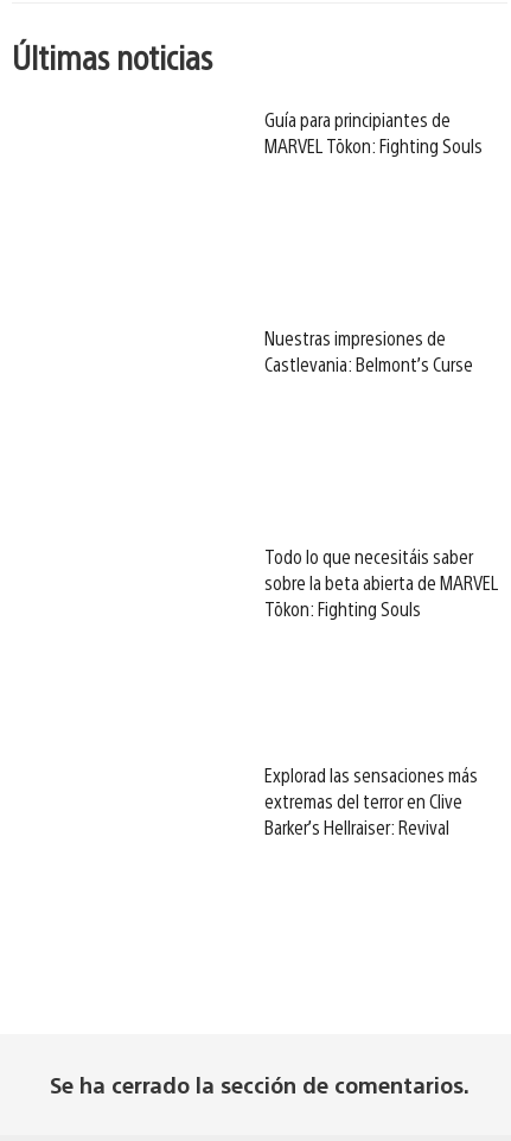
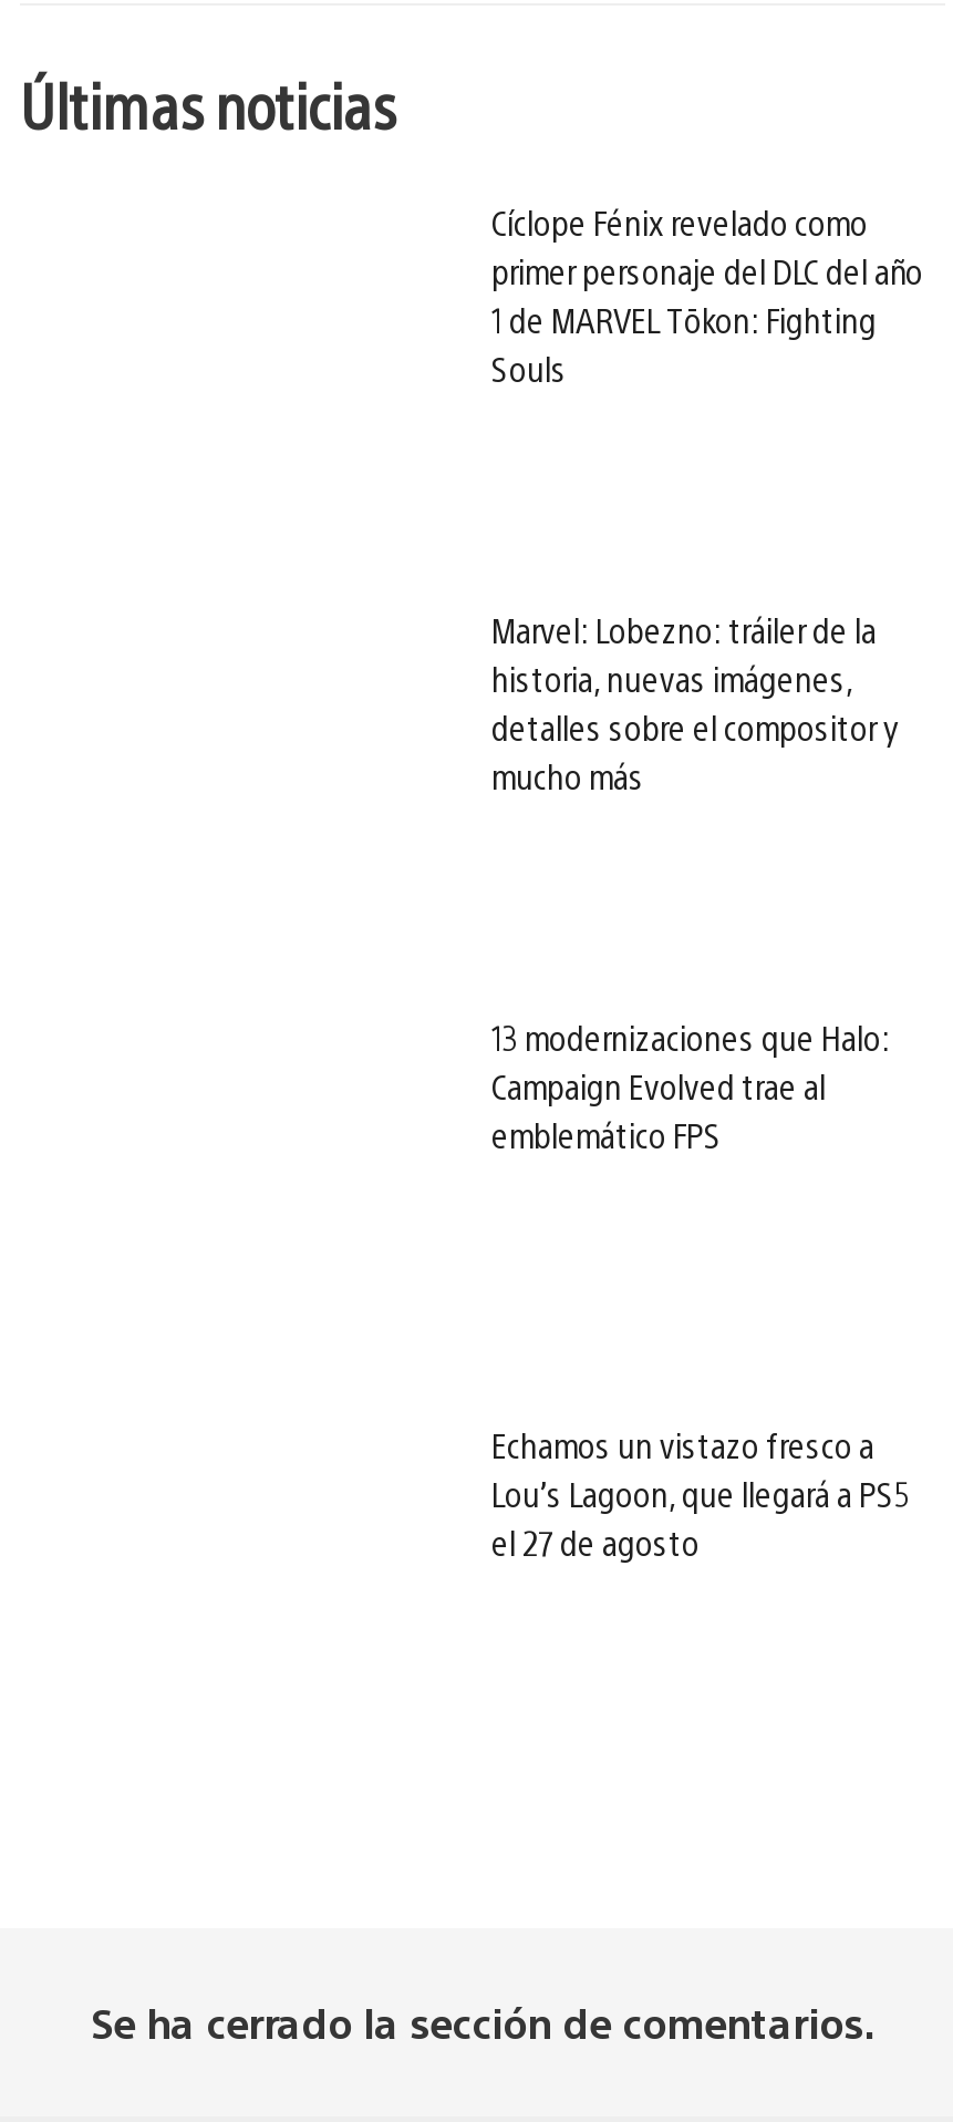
[264,107,483,158] Guía para principiantes de | MARVEL Tōkon: Fighting Souls -> [491,198,923,391] Cíclope Fénix revelado como | primer personaje del DLC del año | 1 de MARVEL Tōkon: Fighting | Souls
[264,325,473,376] Nuestras impresiones de | Castlevania: Belmont’s Curse -> [491,605,899,798] Marvel: Lobezno: tráiler de la | historia, nuevas imágenes, | detalles sobre el compositor y | mucho más
[264,544,498,621] Todo lo que necesitáis saber | sobre la beta abierta de MARVEL | Tōkon: Fighting Souls -> [491,1013,890,1157] 13 modernizaciones que Halo: | Campaign Evolved trae al | emblemático FPS
[264,762,478,839] Explorad las sensaciones más | extremas del terror en Clive | Barker’s Hellraiser: Revival -> [491,1420,910,1564] Echamos un vistazo fresco a | Lou’s Lagoon, que llegará a PS5 | el 27 de agosto

